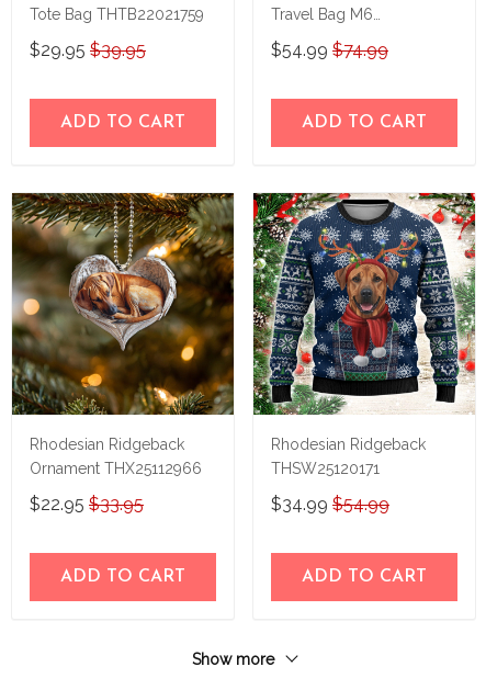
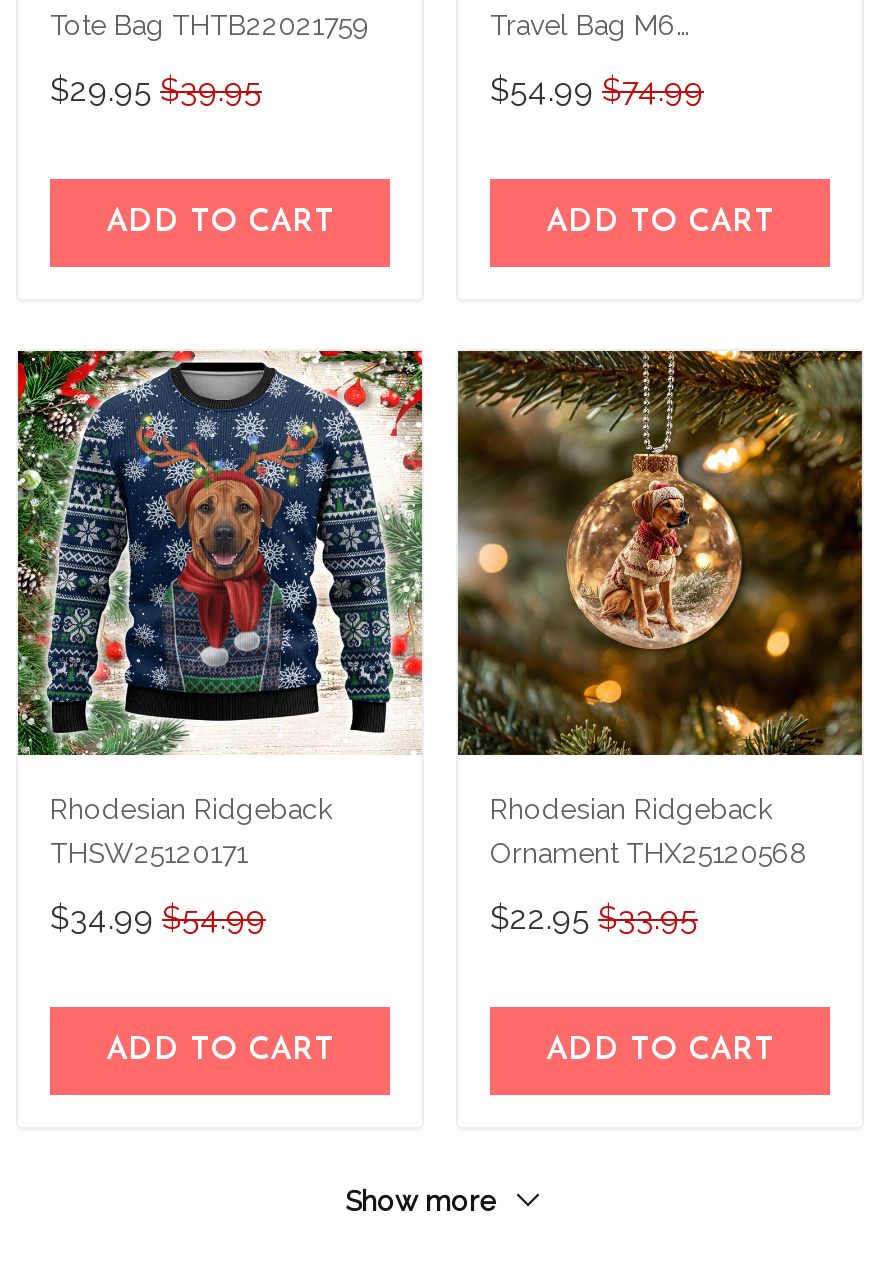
[11,192,235,416] [image] -> [16,349,424,755] [image]
[252,192,476,415] [image] -> [456,349,864,757] [image]
[30,460,202,477] Ornament THX25112966 -> [50,837,248,869] THSW25120171
[271,460,380,477] THSW25120171 -> [490,837,808,869] Ornament THX25120568
[30,494,144,515] $22.95 $33.95 -> [50,899,266,937] $34.99 $54.99
[271,494,389,515] $34.99 $54.99 -> [490,899,698,937] $22.95 $33.95

